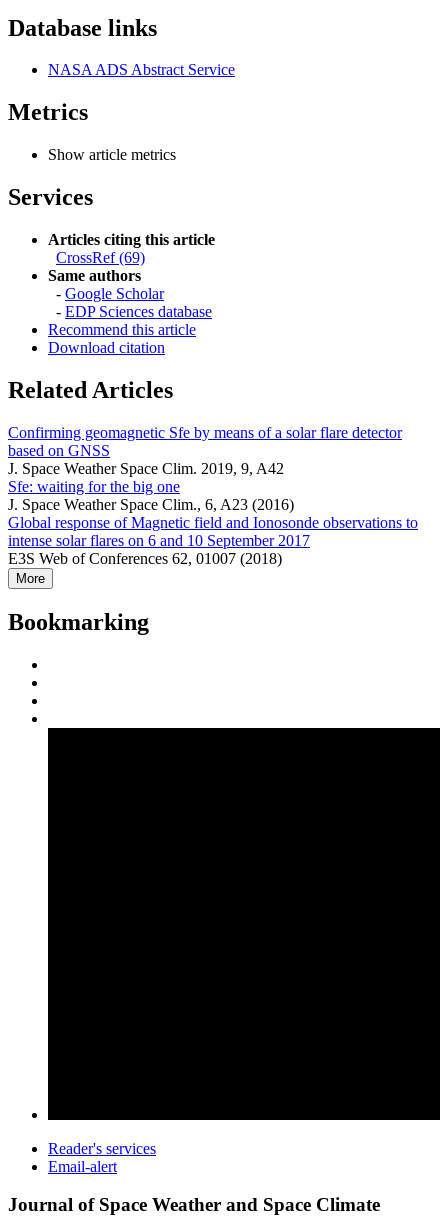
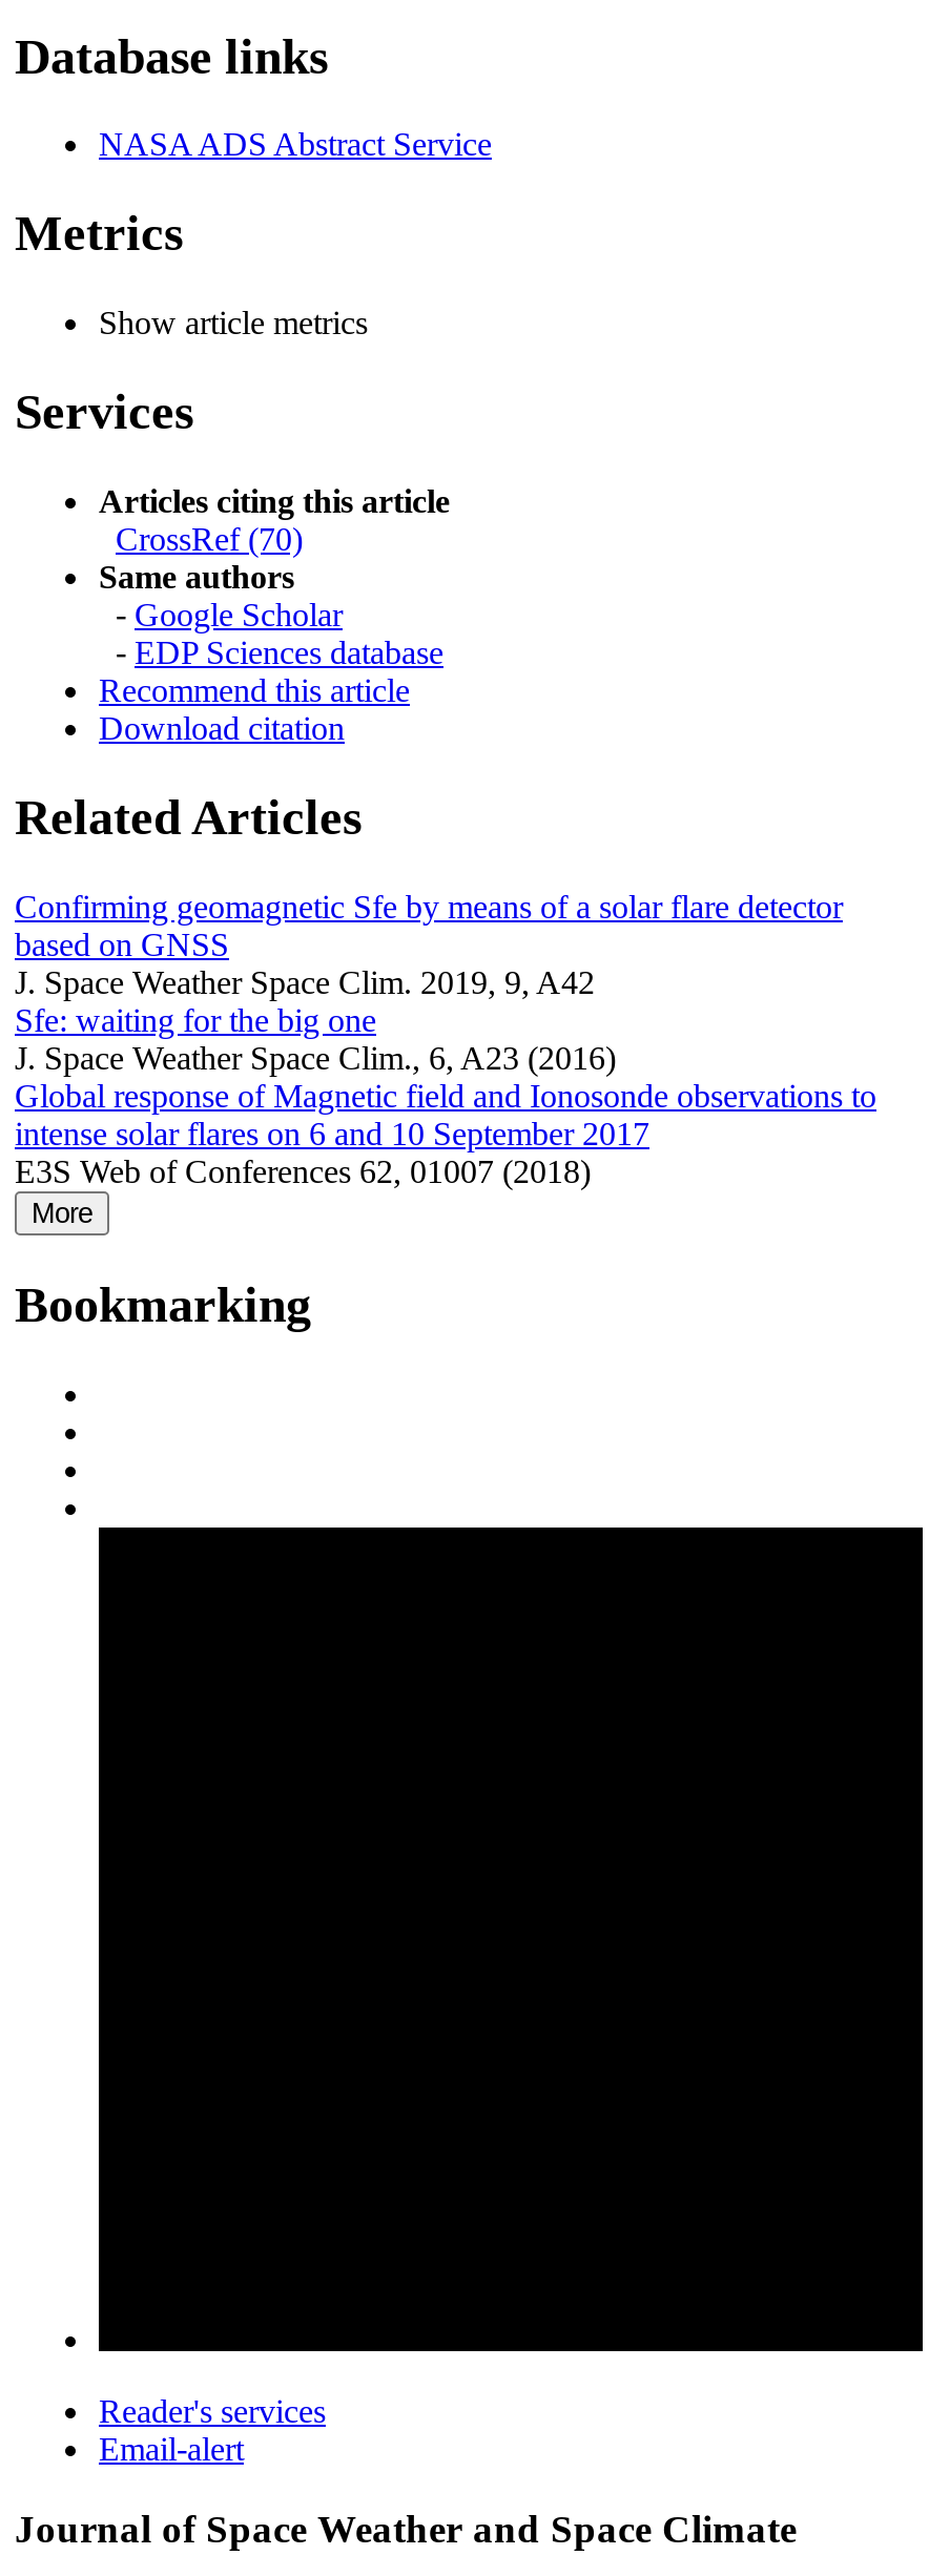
[56,249,145,266] CrossRef (69) -> [116,521,303,557] CrossRef (70)

